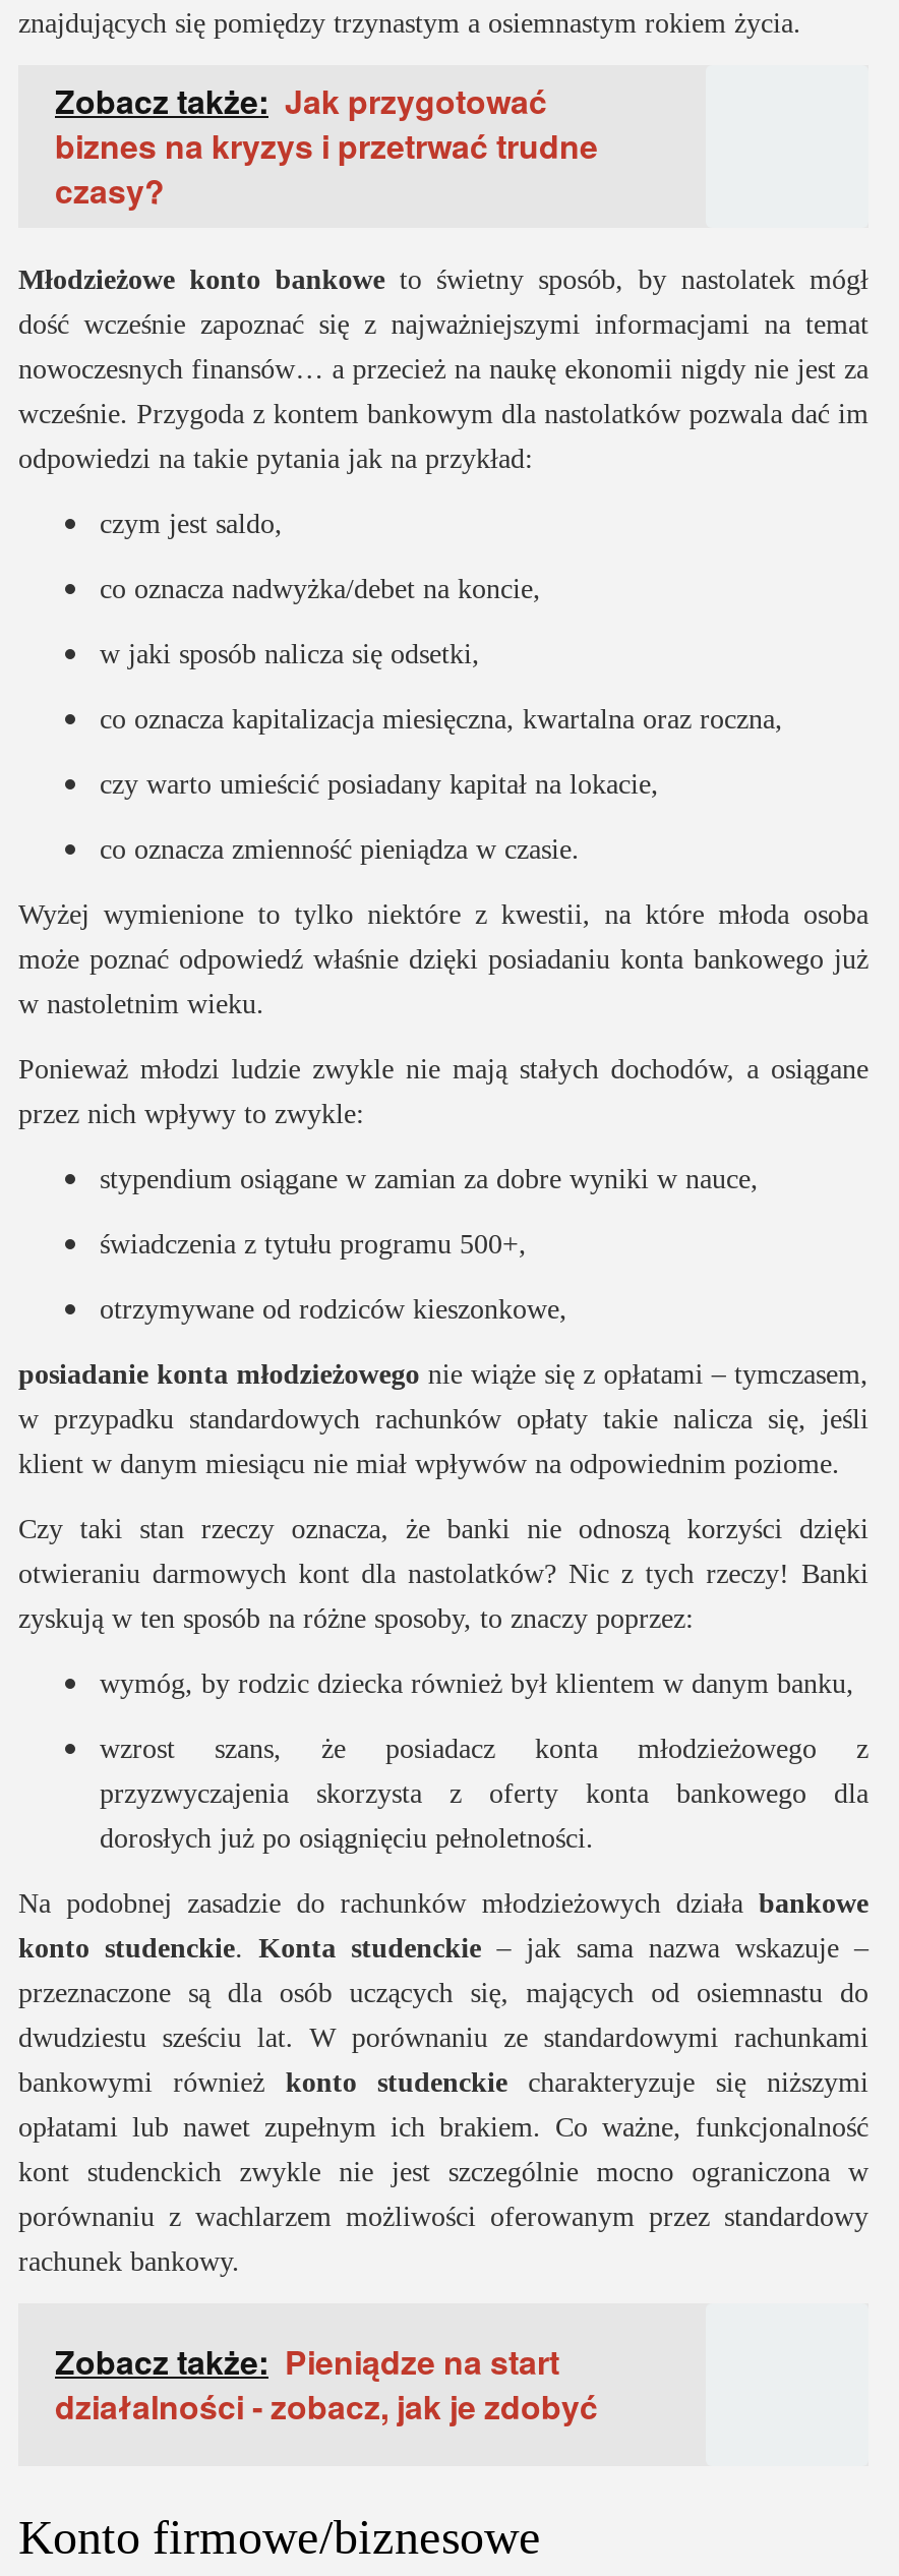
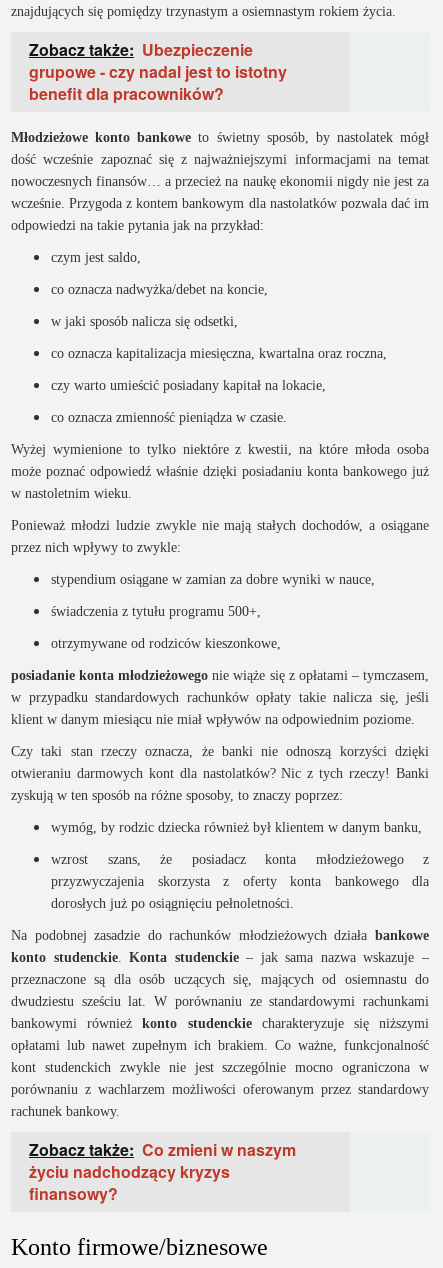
[55,77,598,214] Zobacz także: Jak przygotować | biznes na kryzys i przetrwać trudne | czasy? -> [29,38,287,105] Zobacz także: Ubezpieczenie | grupowe - czy nadal jest to istotny | benefit dla pracowników?
[55,2338,598,2429] Zobacz także: Pieniądze na start | działalności - zobacz, jak je zdobyć -> [29,1138,296,1205] Zobacz także: Co zmieni w naszym | życiu nadchodzący kryzys | finansowy?

